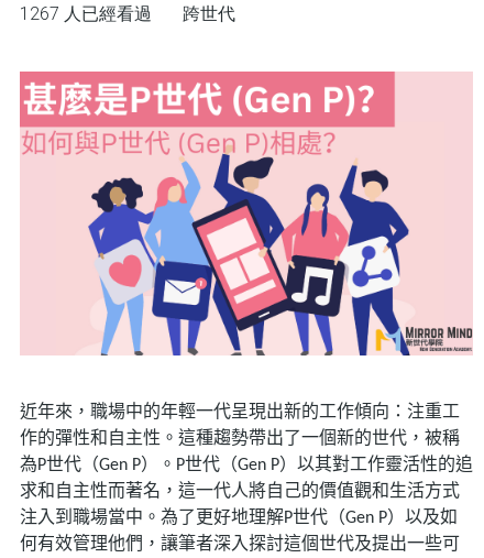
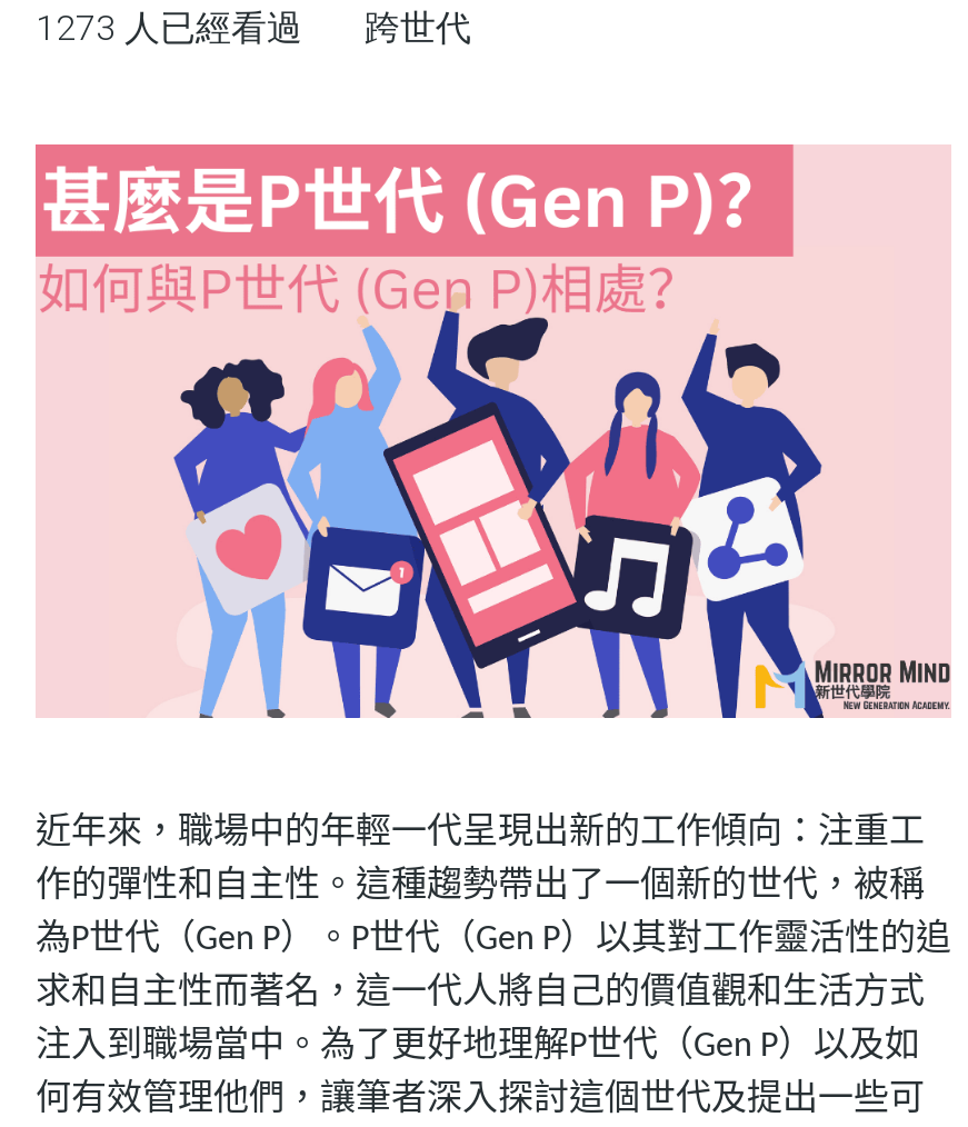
[20,3,235,24] 1267 人已經看過 跨世代 -> [36,7,471,49] 1273 人已經看過 跨世代

